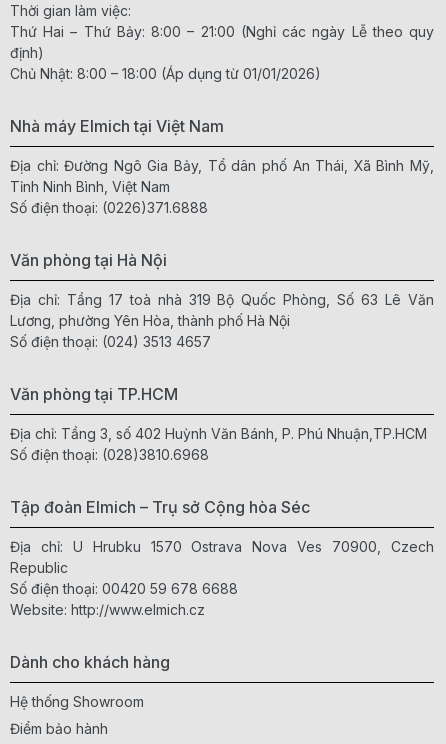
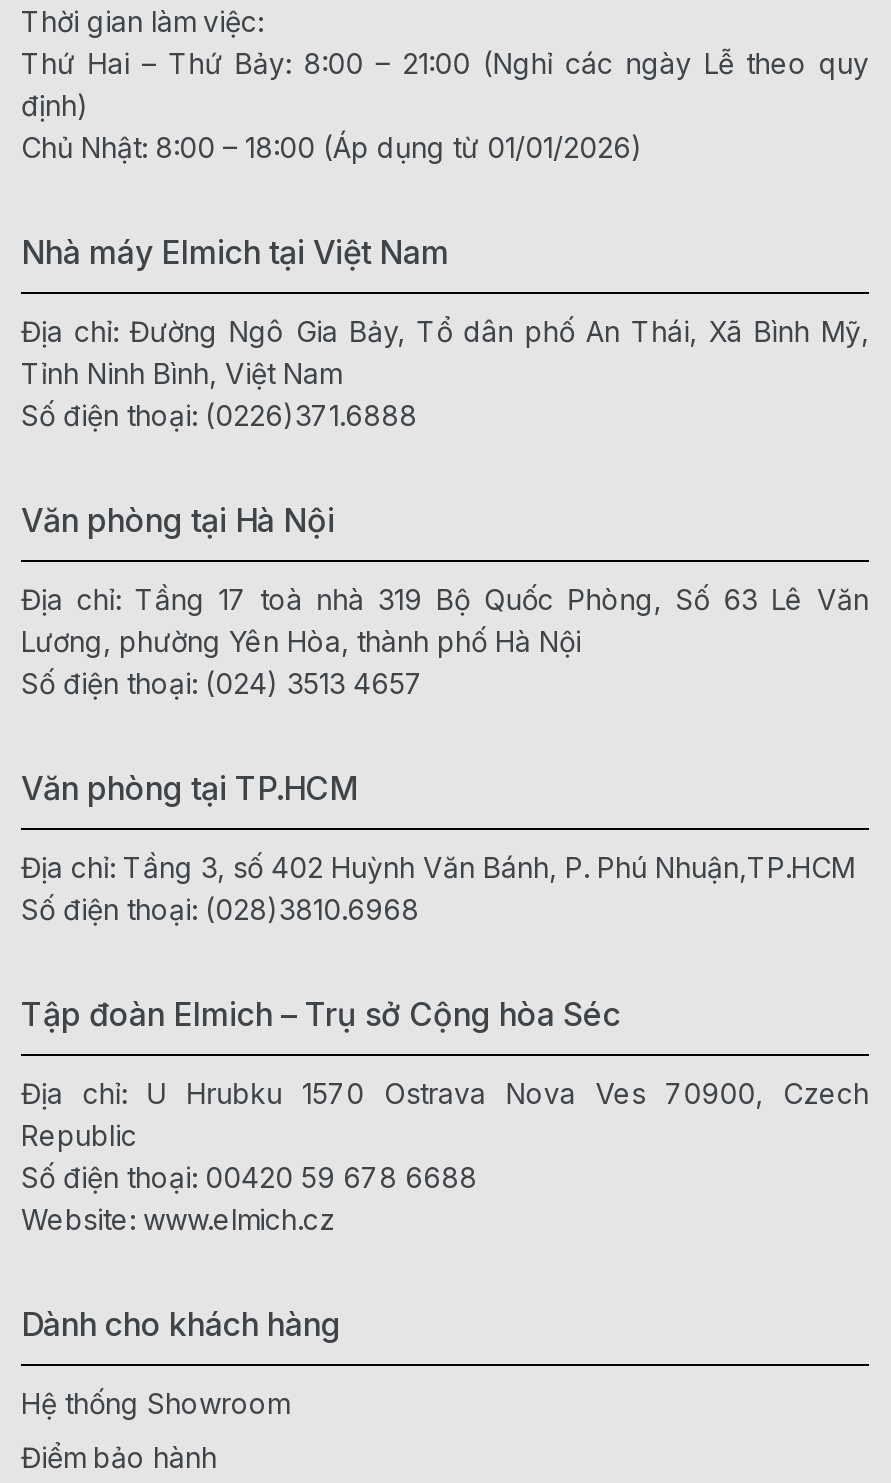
[10,601,205,618] Website: http://www.elmich.cz -> [21,1203,335,1237] Website: www.elmich.cz

